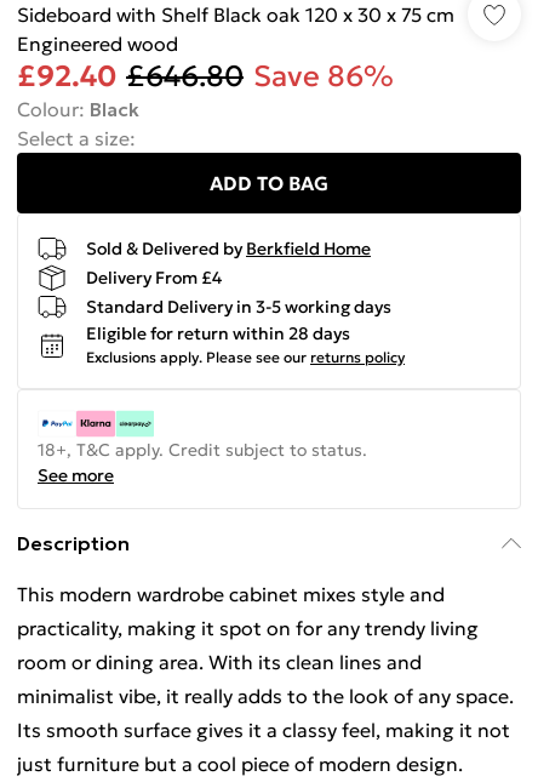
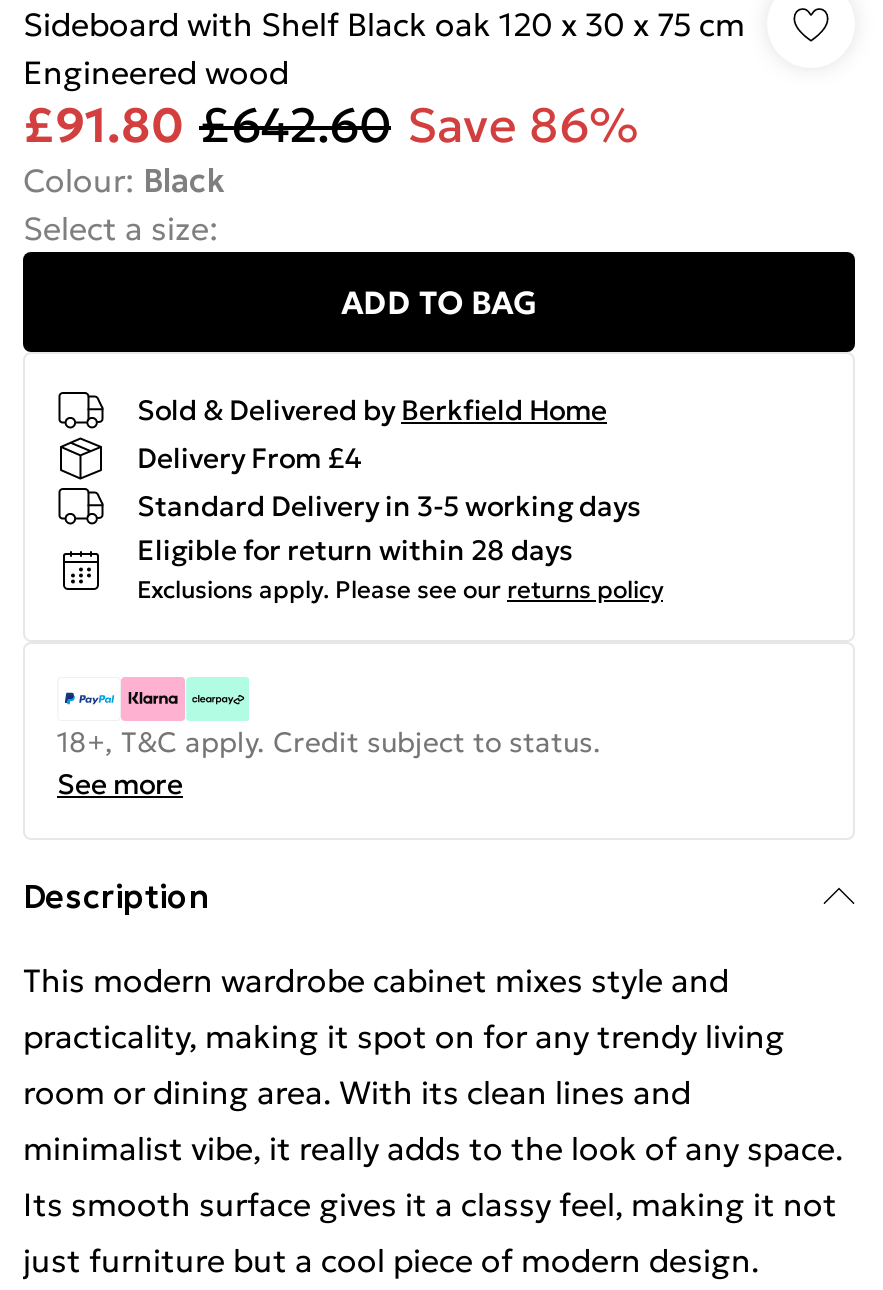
[17,58,394,95] £92.40 £646.80 Save 86% -> [23,96,639,156] £91.80 £642.60 Save 86%

